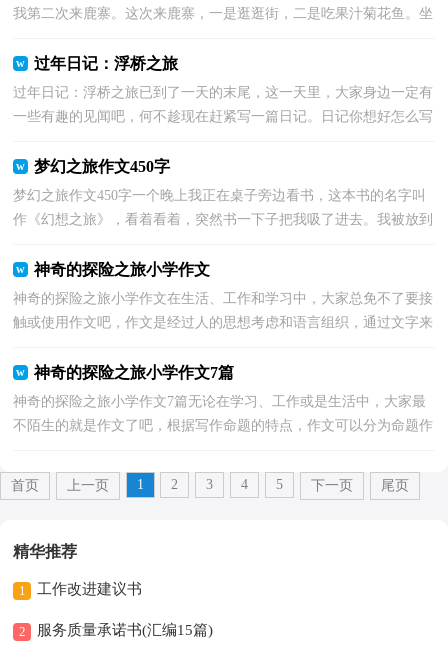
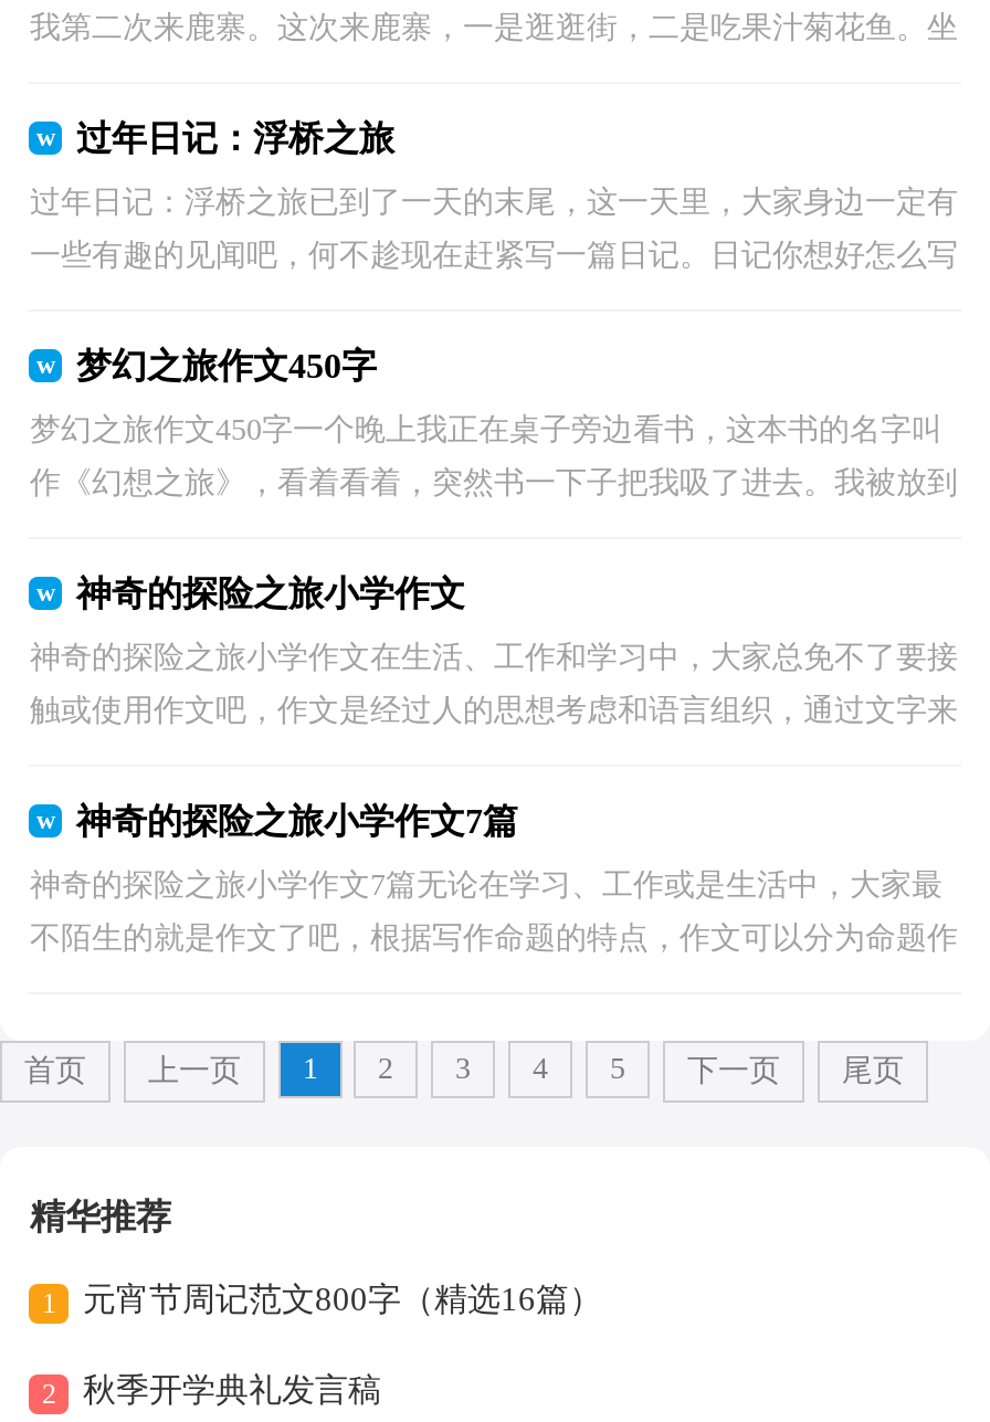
[37,581,142,597] 工作改进建议书 -> [83,1282,602,1318] 元宵节周记范文800字（精选16篇）
[37,622,213,638] 服务质量承诺书(汇编15篇) -> [83,1373,381,1408] 秋季开学典礼发言稿

